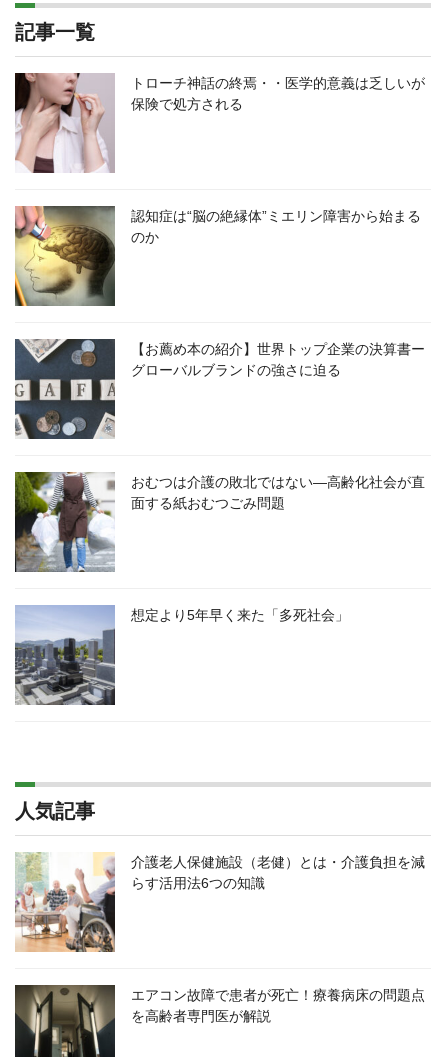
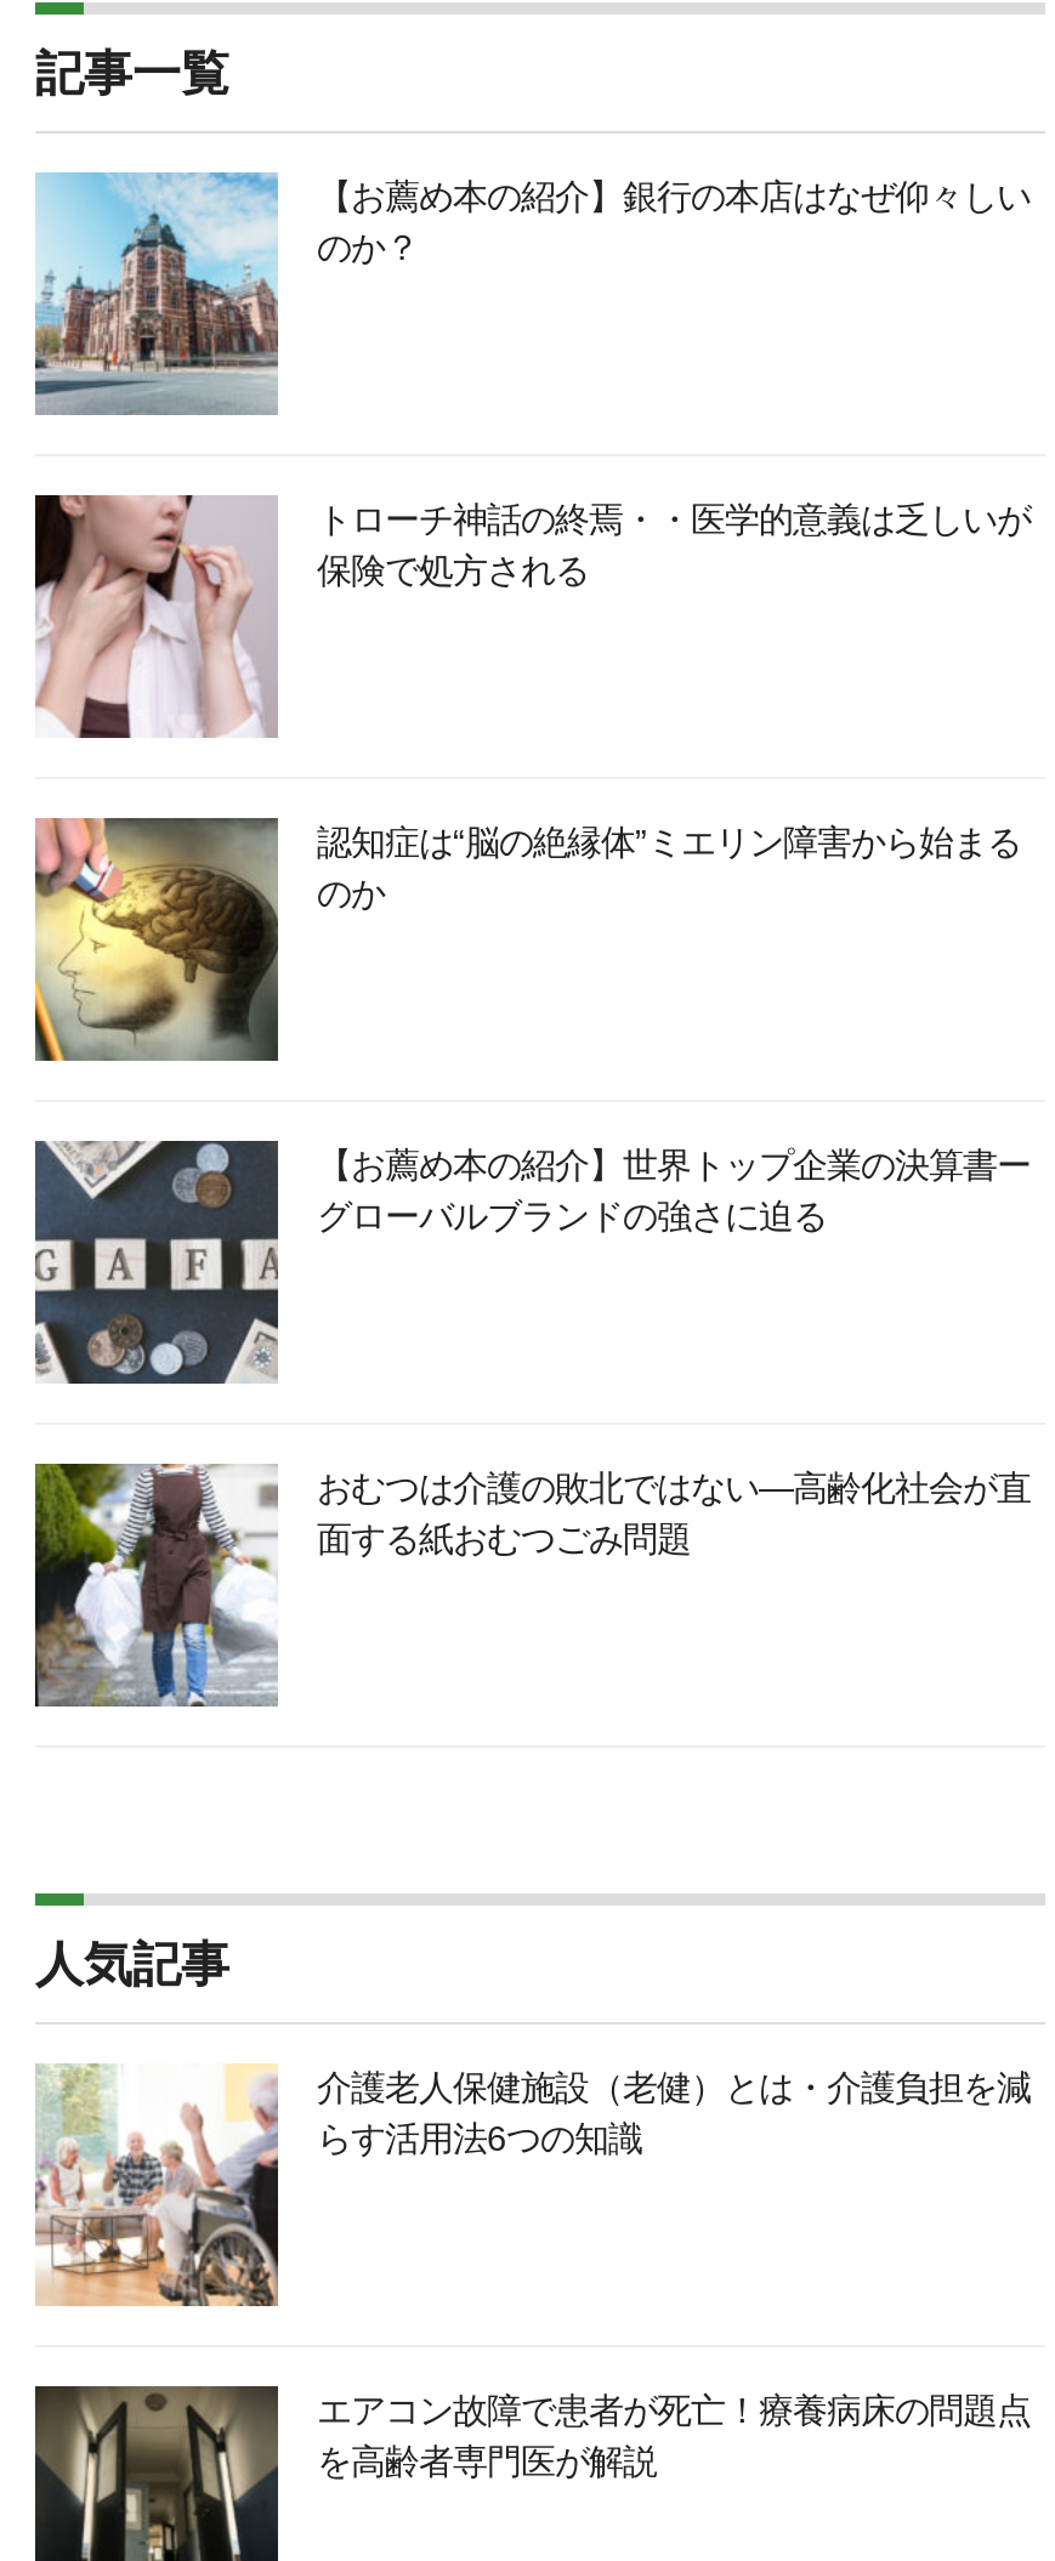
none -> [33,170,1031,415] [image] | 【お薦め本の紹介】銀行の本店はなぜ仰々しい | のか？
moved [14,71,425,511] -> [33,490,1031,1558]: [image] | トローチ神話の終焉・・医学的意義は乏しいが | 保険で処方される | ... | おむつは介護の敗北ではない―高齢化社会が直 | 面する紙おむつごみ問題
moved [14,470,116,574] -> [33,1459,280,1711]: [image]
[14,605,349,705] [image] | 想定より5年早く来た「多死社会」 -> none

